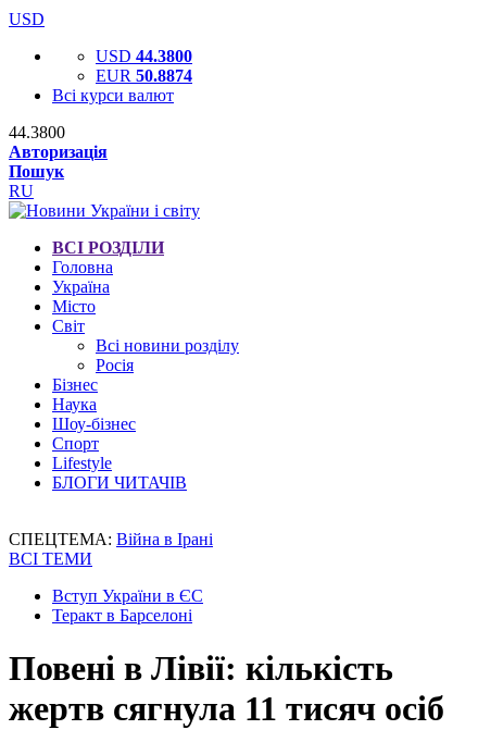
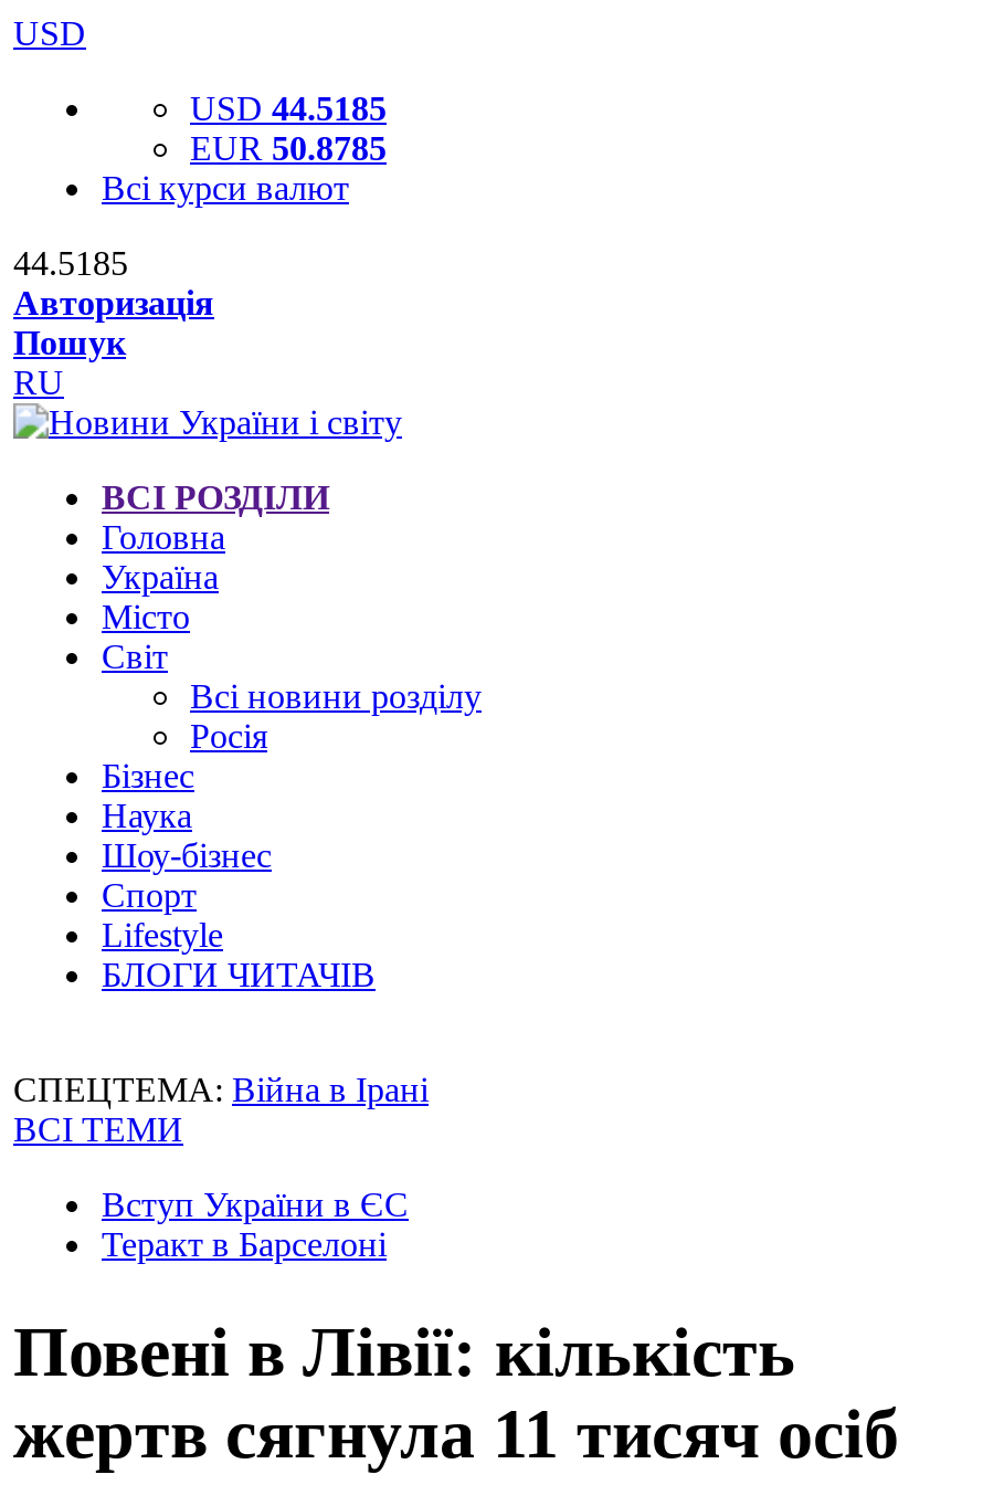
[96,47,192,65] USD 44.3800 -> [190,89,387,127] USD 44.5185
[96,66,192,85] EUR 50.8874 -> [190,129,387,167] EUR 50.8785
[9,123,65,141] 44.3800 -> [13,244,128,282] 44.5185

